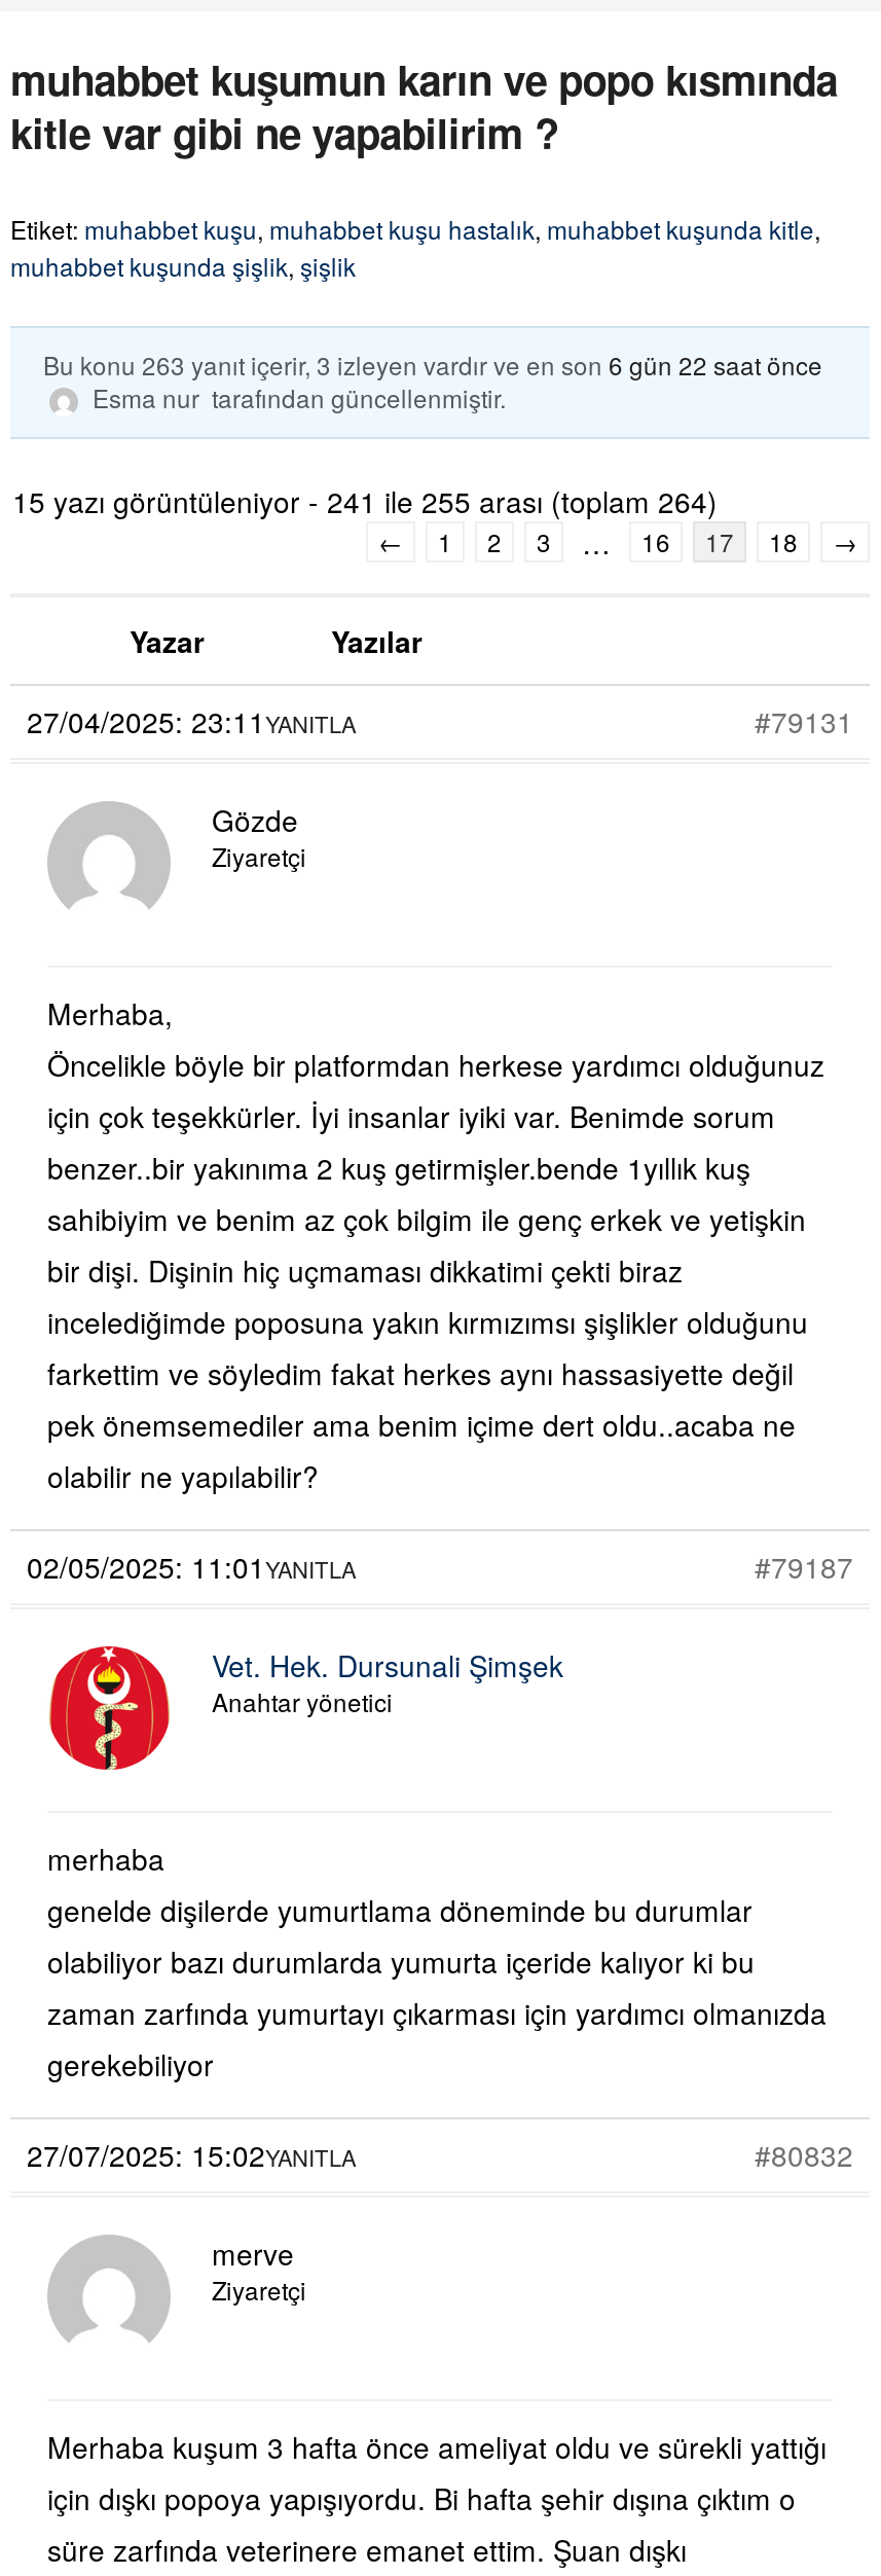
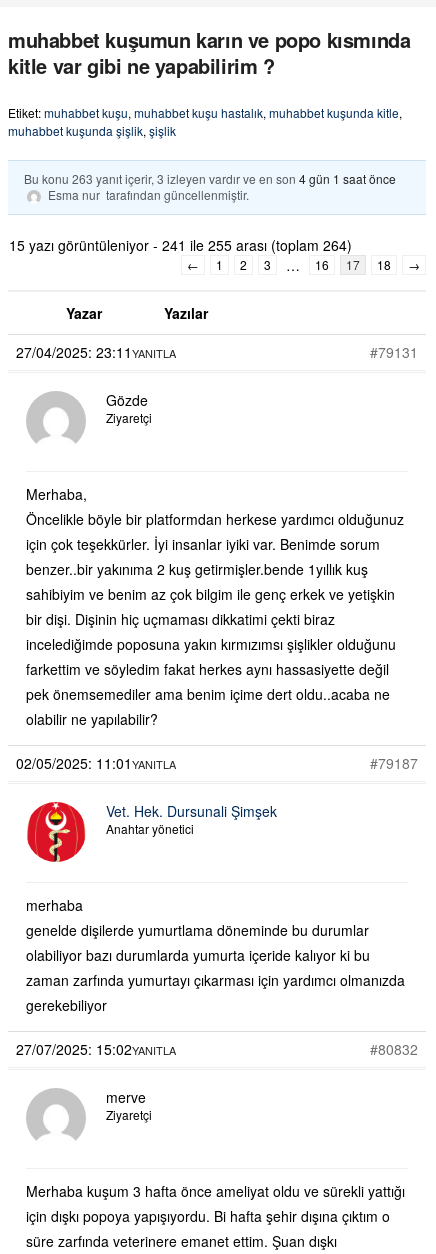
[43,347,822,382] Bu konu 263 yanıt içerir, 3 izleyen vardır ve en son 6 gün 22 saat önce -> [24,170,396,187] Bu konu 263 yanıt içerir, 3 izleyen vardır ve en son 4 gün 1 saat önce

